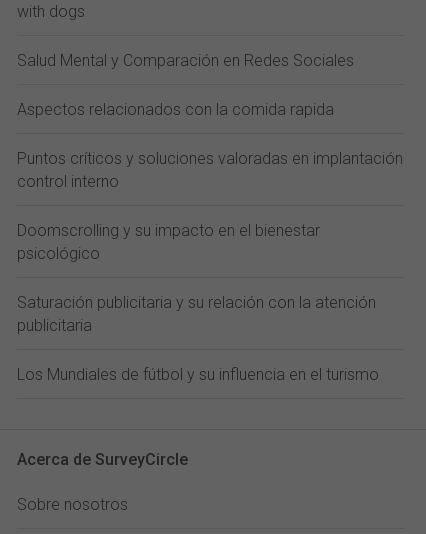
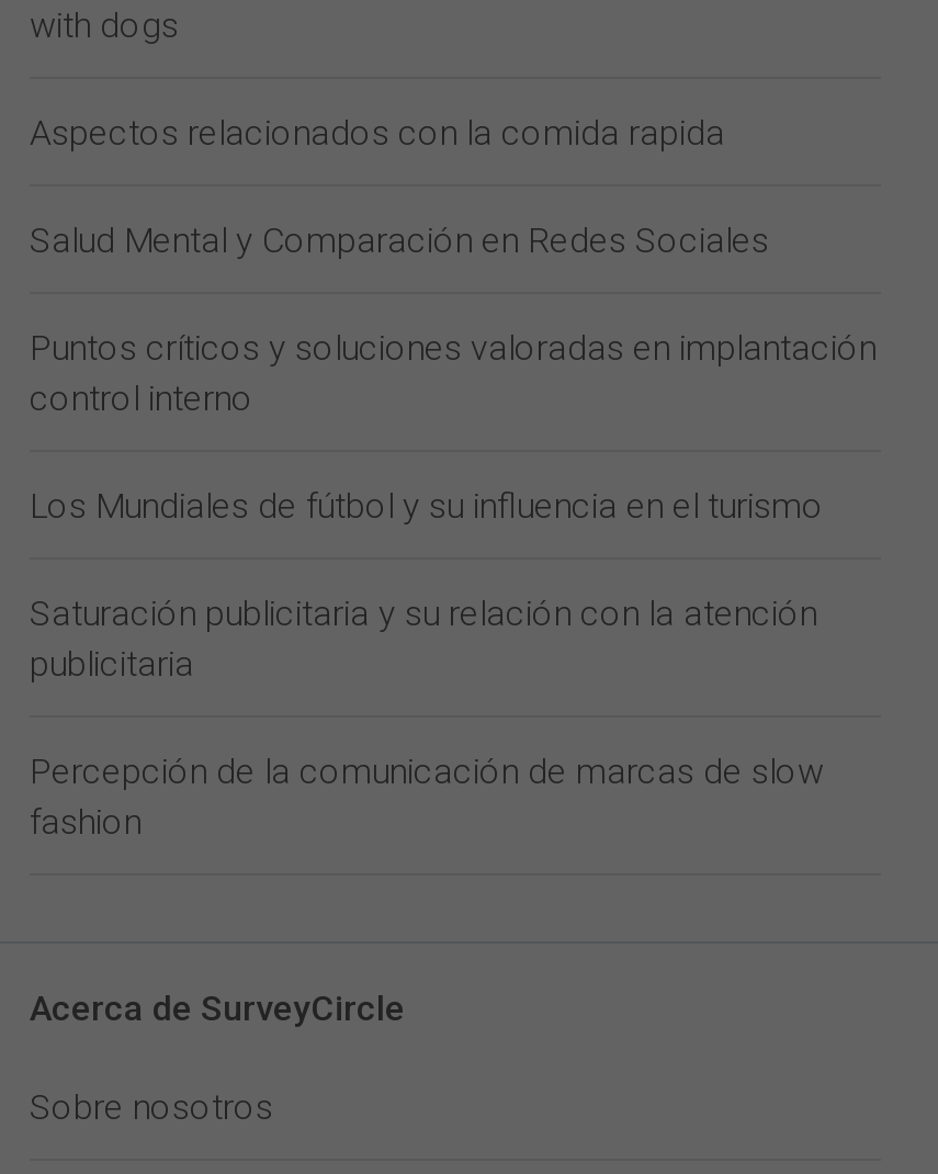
moved [17,51,354,70] -> [30,219,769,261]: Salud Mental y Comparación en Redes Sociales
moved [17,100,334,119] -> [30,112,725,154]: Aspectos relacionados con la comida rapida
[17,221,320,263] Doomscrolling y su impacto en el bienestar | psicológico -> none
moved [17,293,376,335] -> [30,592,817,685]: Saturación publicitaria y su relación con la atención | publicitaria
none -> [30,750,824,843] Percepción de la comunicación de marcas de slow | fashion
moved [17,365,379,384] -> [30,485,824,527]: Los Mundiales de fútbol y su influencia en el turismo

